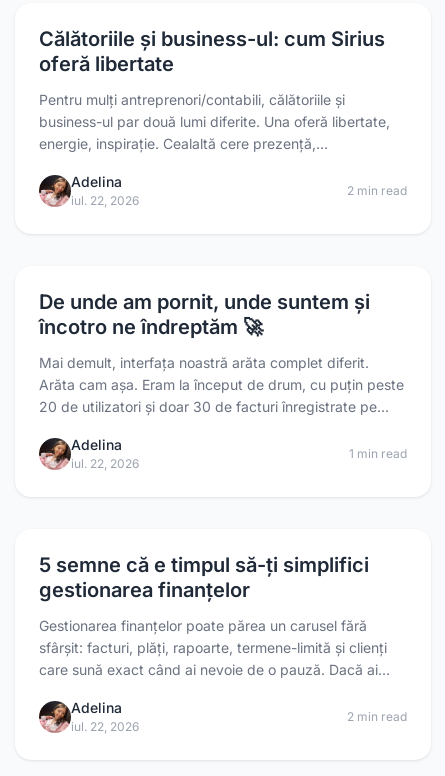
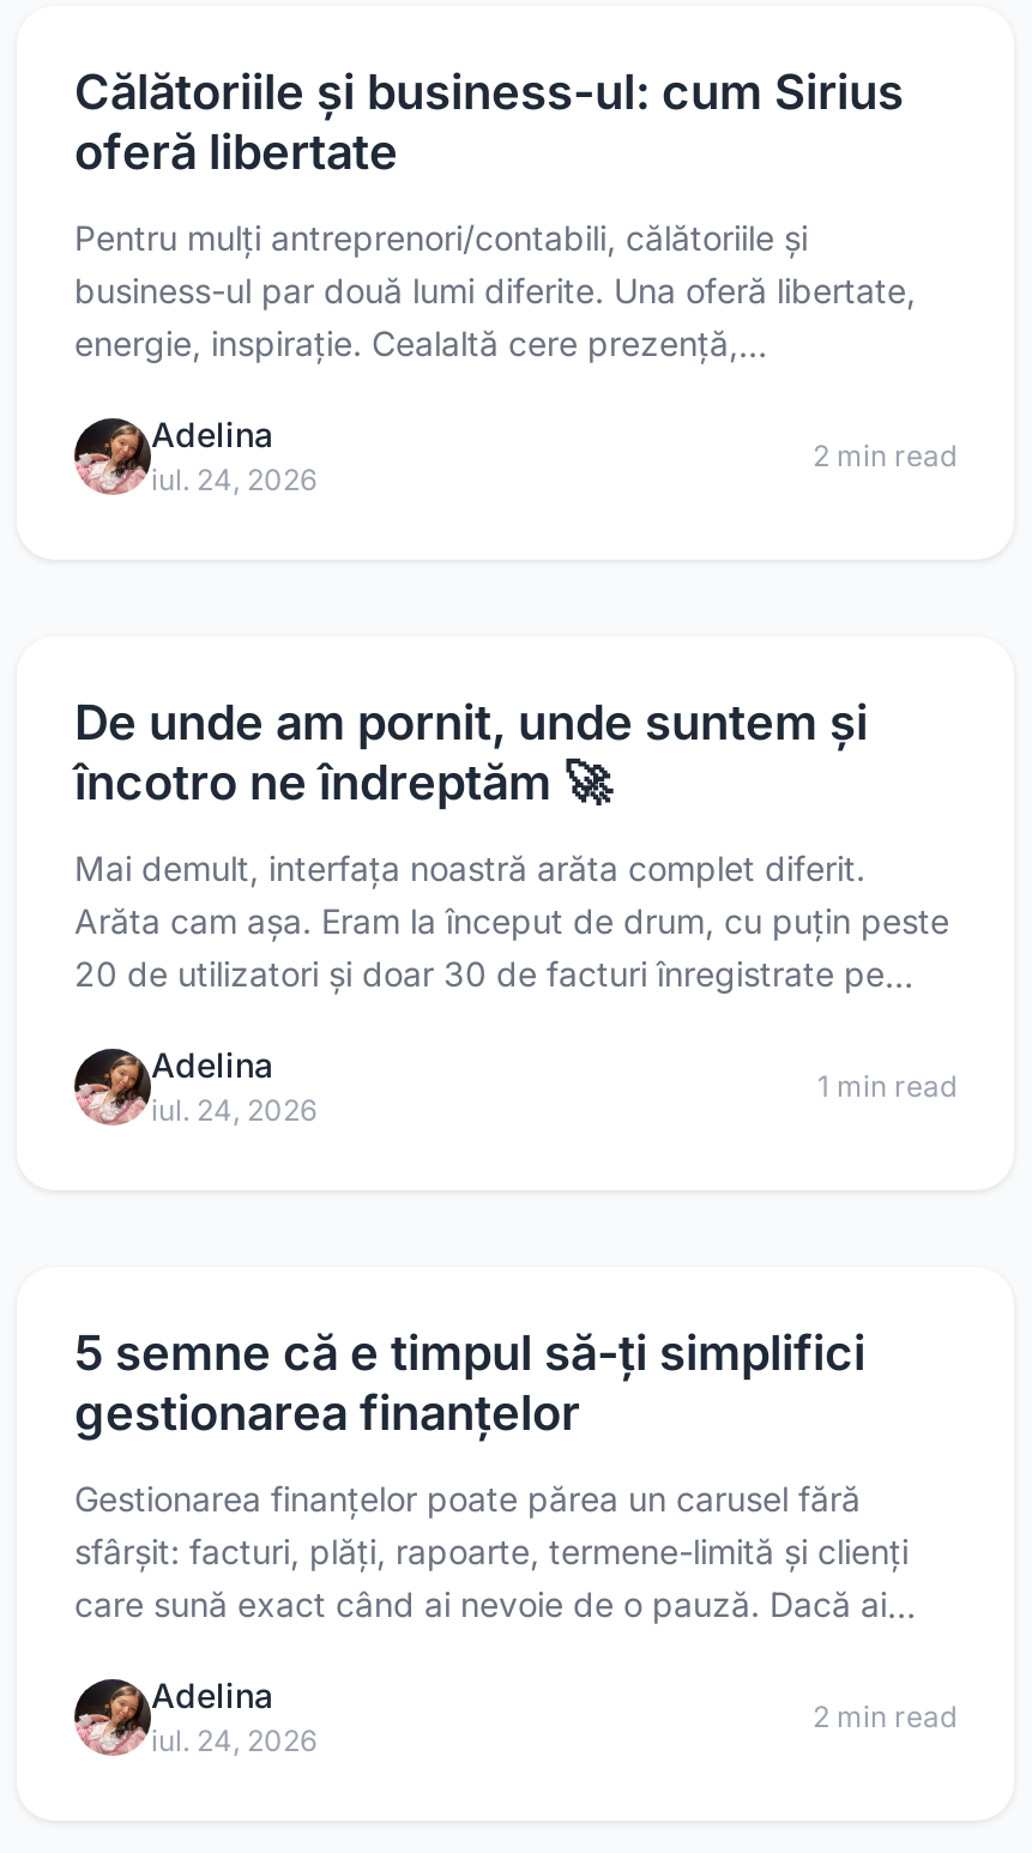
[71,193,139,208] iul. 22, 2026 -> [151,462,316,498] iul. 24, 2026
[71,456,139,471] iul. 22, 2026 -> [151,1093,316,1129] iul. 24, 2026
[71,719,139,734] iul. 22, 2026 -> [151,1723,316,1759] iul. 24, 2026

